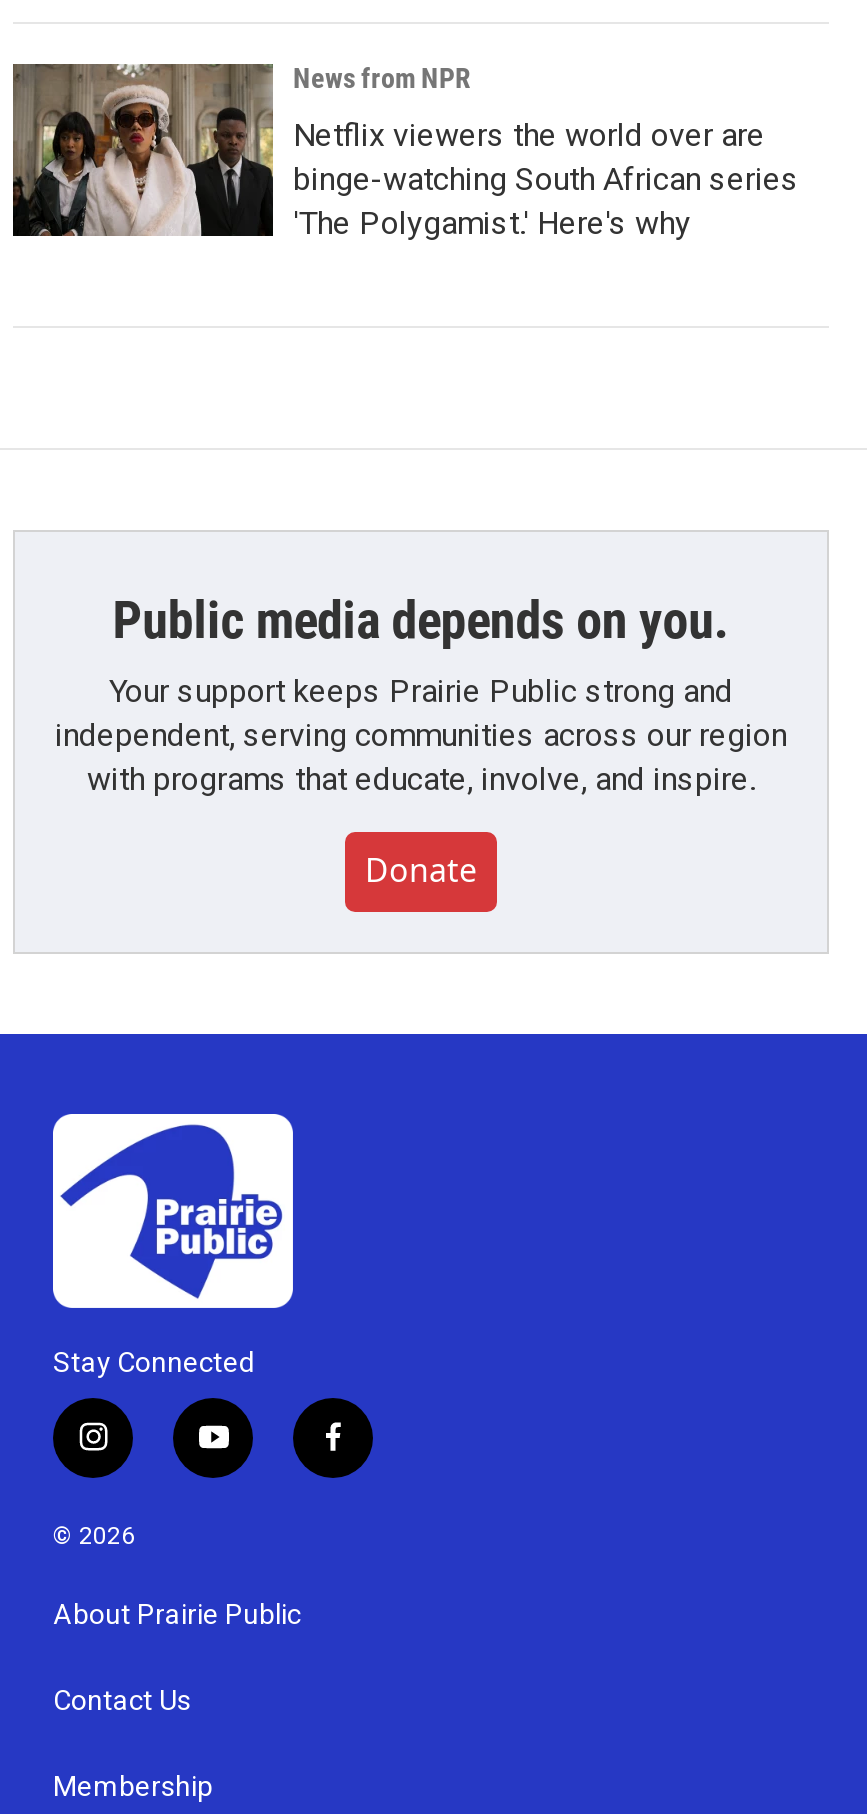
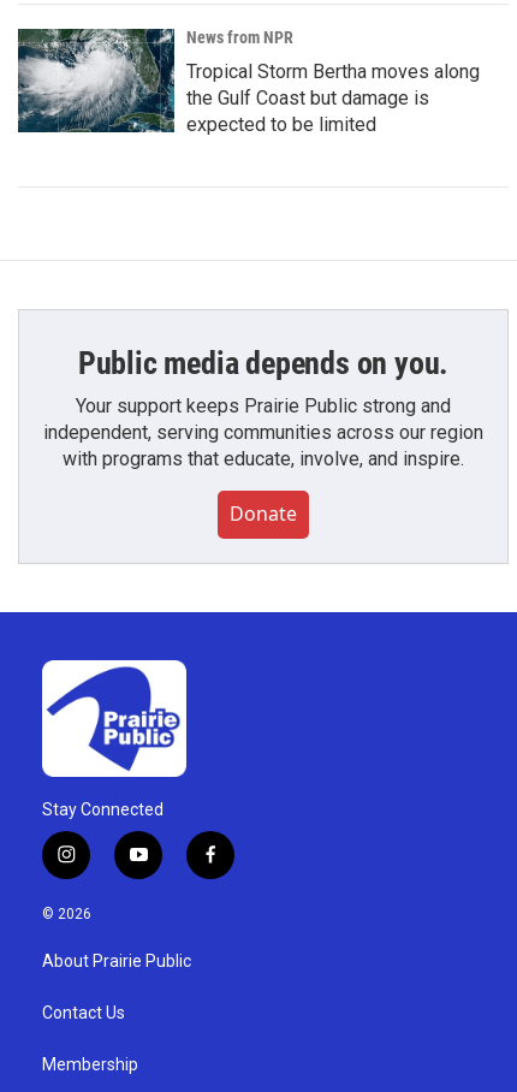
[11,64,799,242] [image] | Netflix viewers the world over are | binge-watching South African series | 'The Polygamist.' Here's why -> [17,29,480,136] [image] | Tropical Storm Bertha moves along | the Gulf Coast but damage is | expected to be limited

